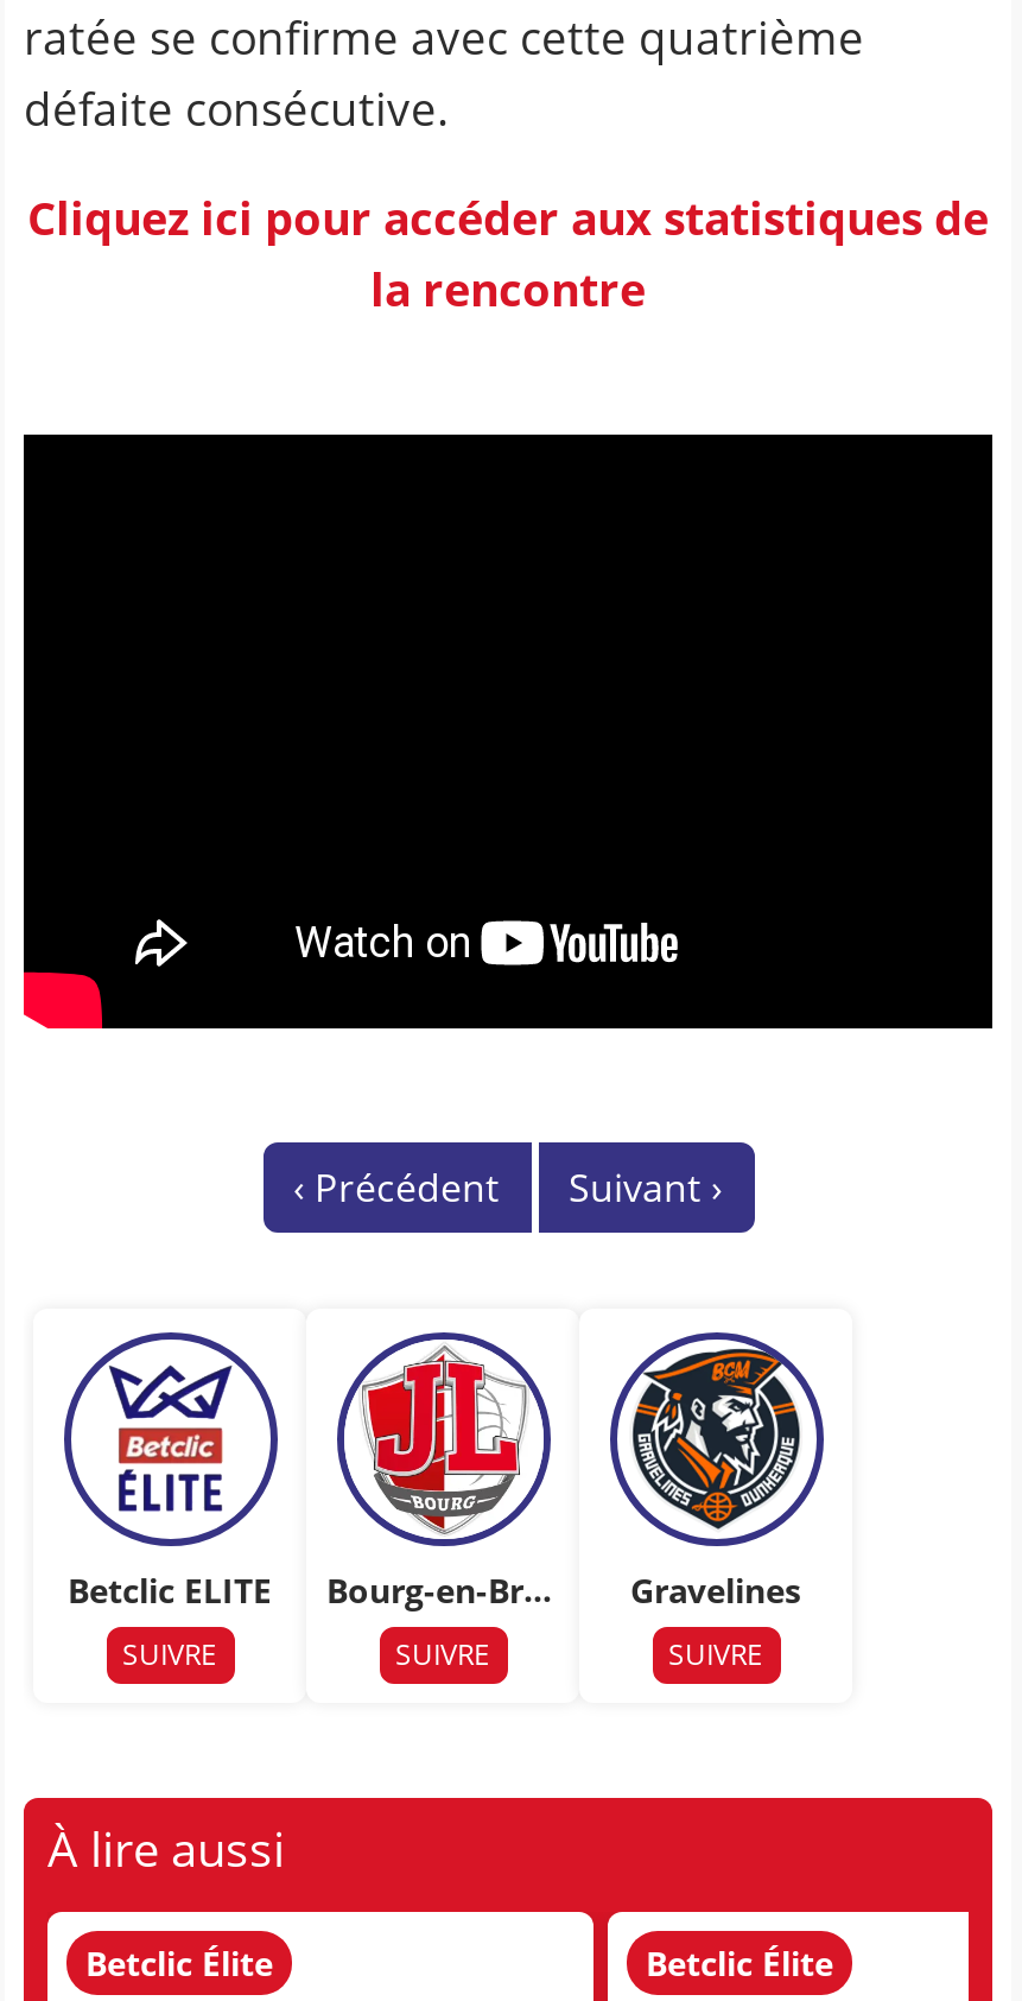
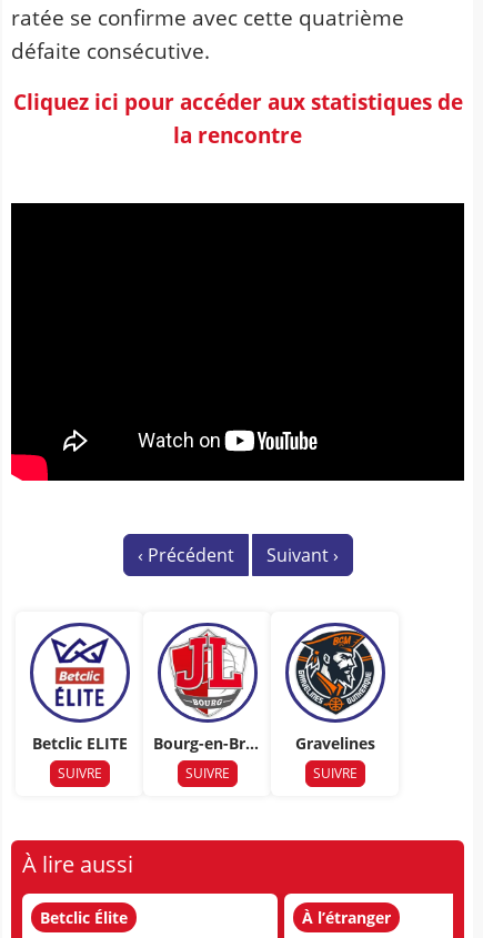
[646,1941,833,1986] Betclic Élite -> [302,907,391,928] À l’étranger

